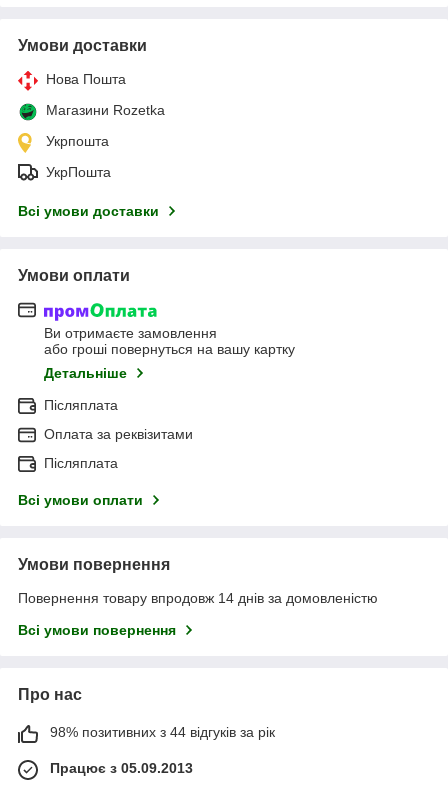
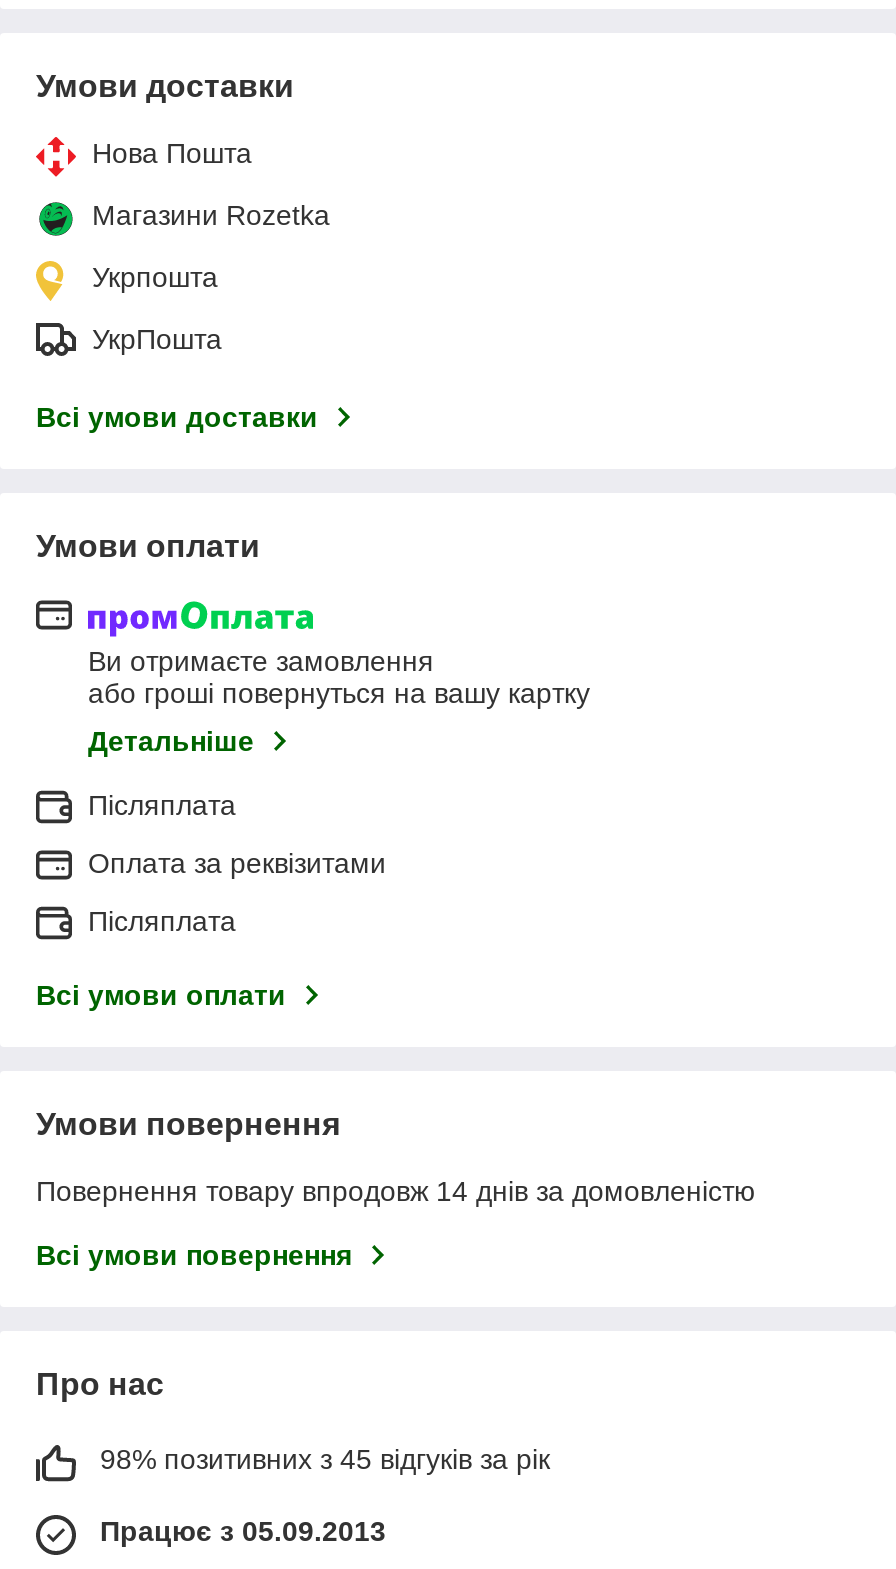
[50,724,275,740] 98% позитивних з 44 відгуків за рік -> [100,1443,550,1475] 98% позитивних з 45 відгуків за рік

